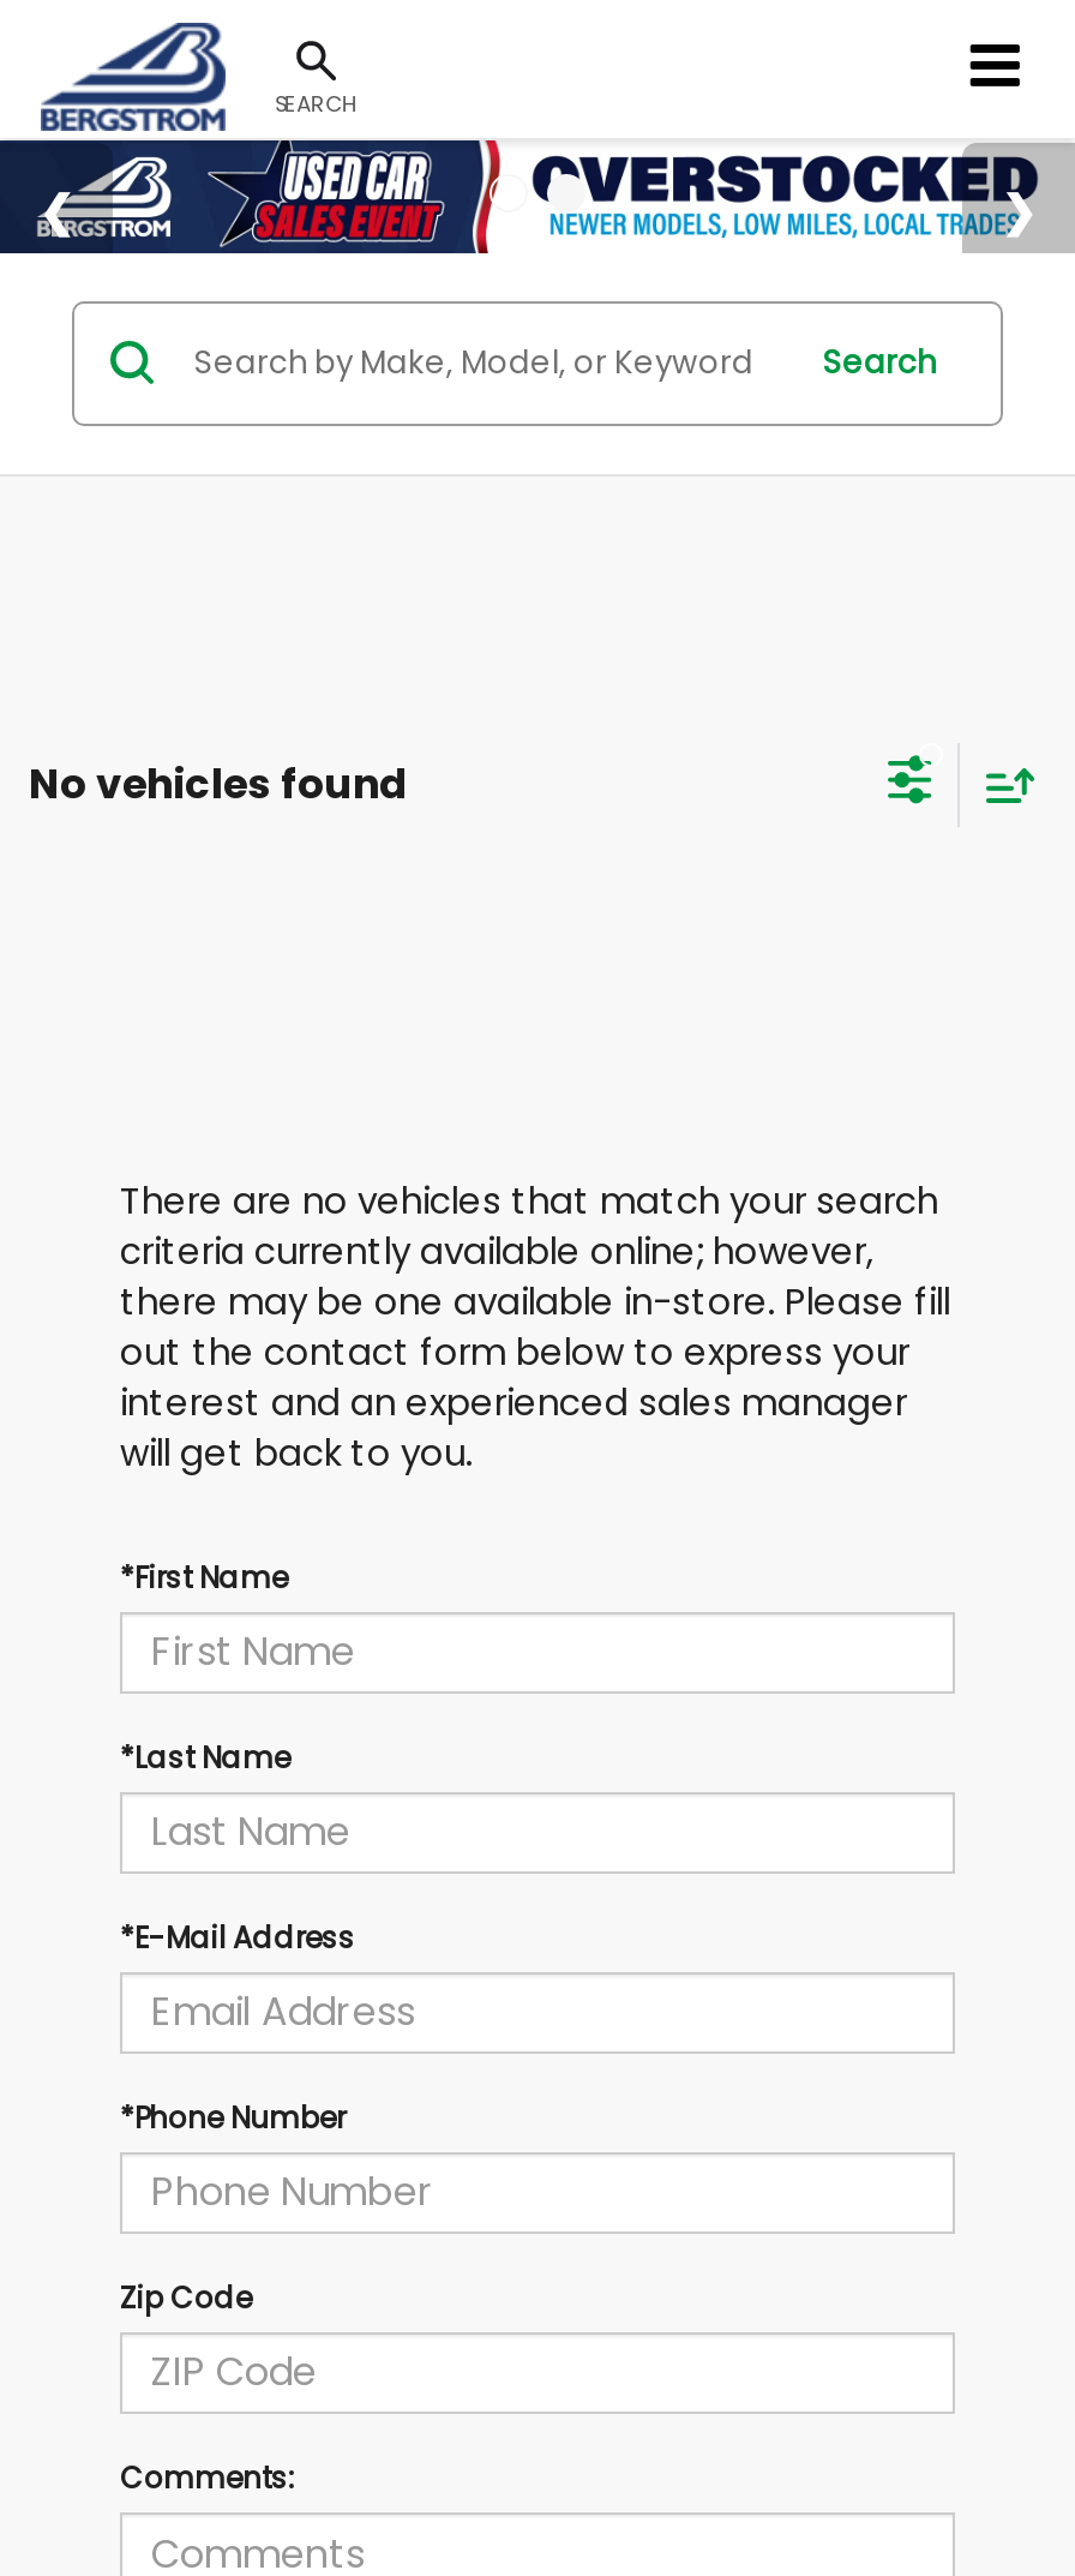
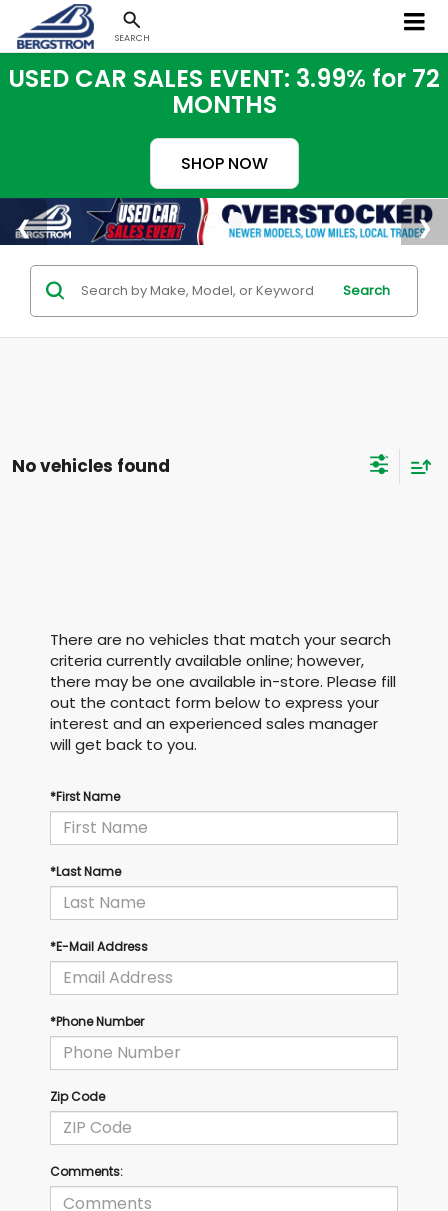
none -> [8,62,440,175] USED CAR SALES EVENT: 3.99% for 72 | MONTHS | SHOP NOW

